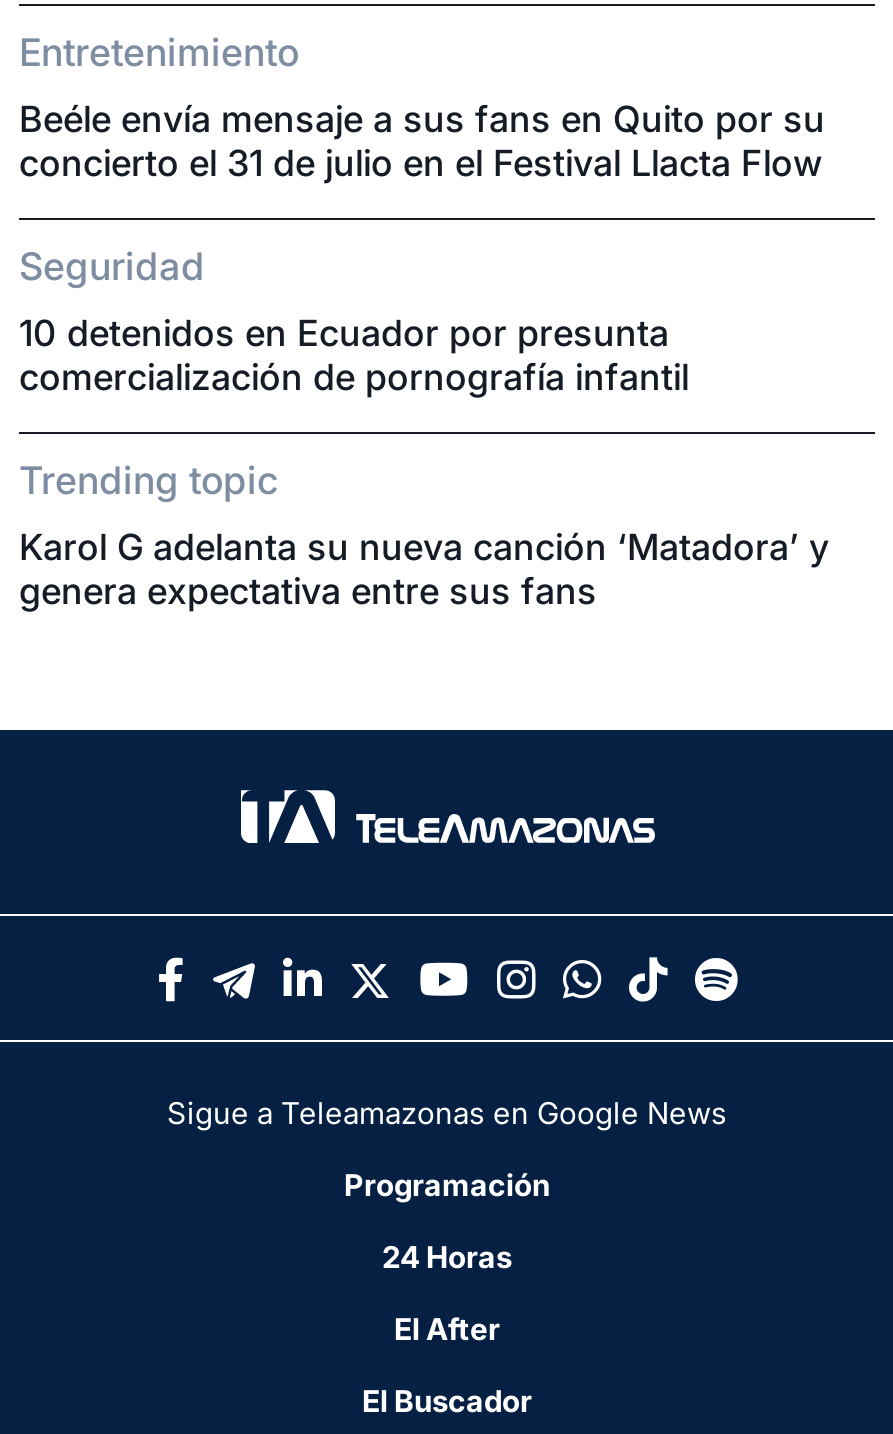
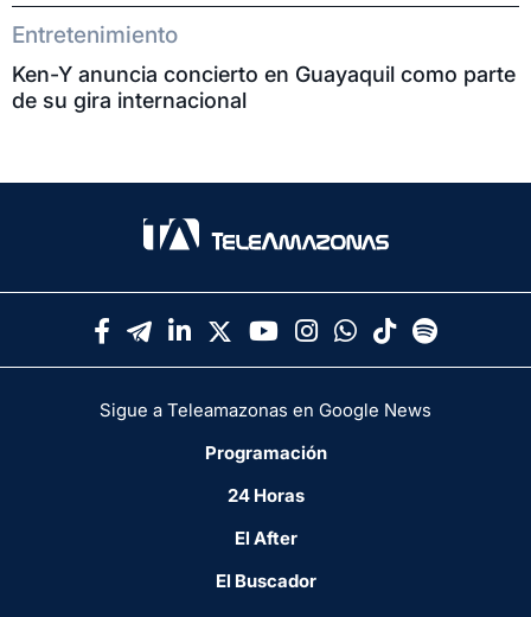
[19,99,829,613] Beéle envía mensaje a sus fans en Quito por su | concierto el 31 de julio en el Festival Llacta Flow | Seguridad | 10 detenidos en Ecuador por presunta | comercialización de pornografía infantil | Trending topic | Karol G adelanta su nueva canción ‘Matadora’ y | genera expectativa entre sus fans -> [12,62,516,113] Ken-Y anuncia concierto en Guayaquil como parte | de su gira internacional

